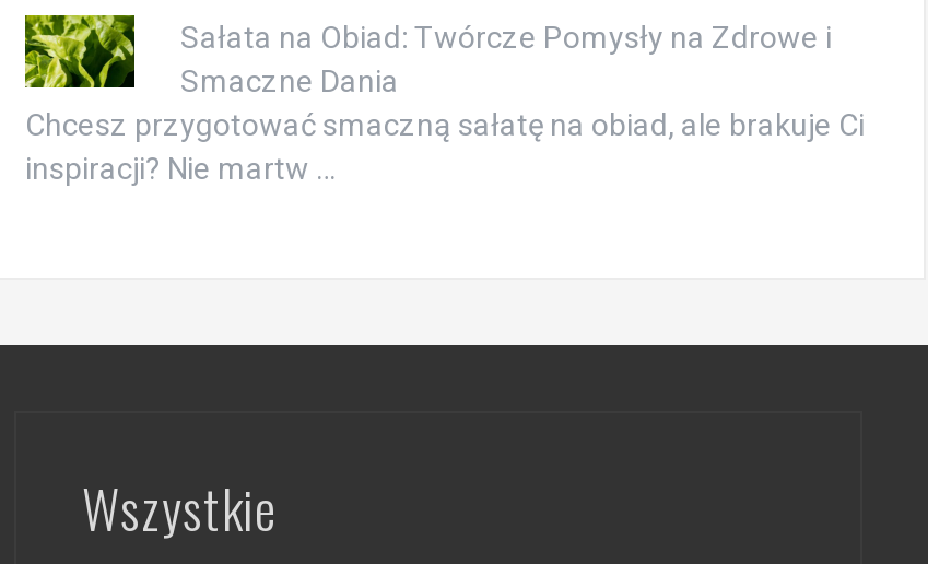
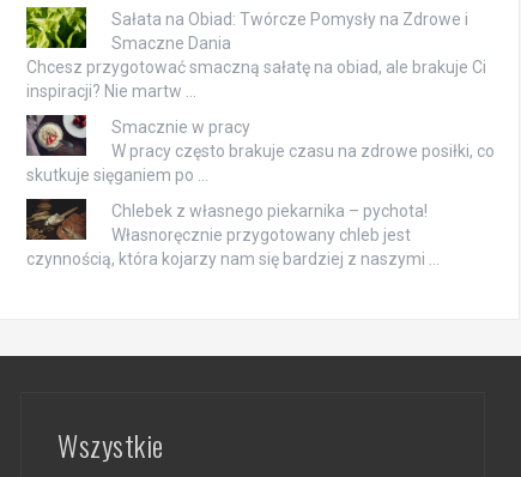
none -> [25,114,495,269] [image] | Smacznie w pracy | W pracy często brakuje czasu na zdrowe posiłki, co | skutkuje sięganiem po … | Chlebek z własnego piekarnika – pychota! | Własnoręcznie przygotowany chleb jest | czynnością, która kojarzy nam się bardziej z naszymi …
none -> [25,194,87,241] [image]

